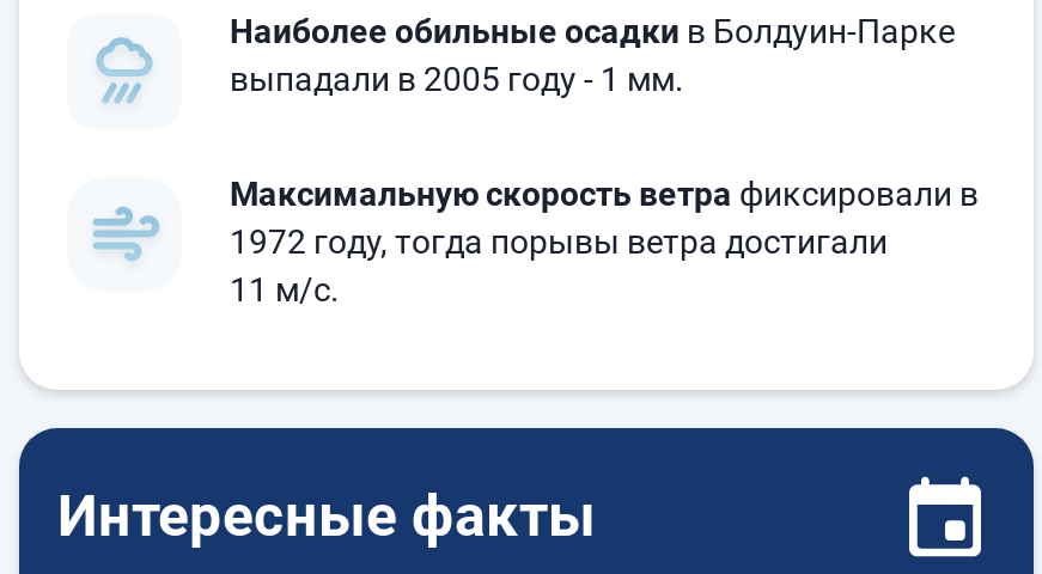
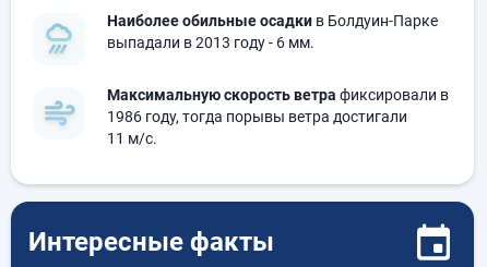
[230,60,684,98] выпадали в 2005 году - 1 мм. -> [107,34,314,51] выпадали в 2013 году - 6 мм.
[230,222,888,261] 1972 году, тогда порывы ветра достигали -> [107,108,407,125] 1986 году, тогда порывы ветра достигали

